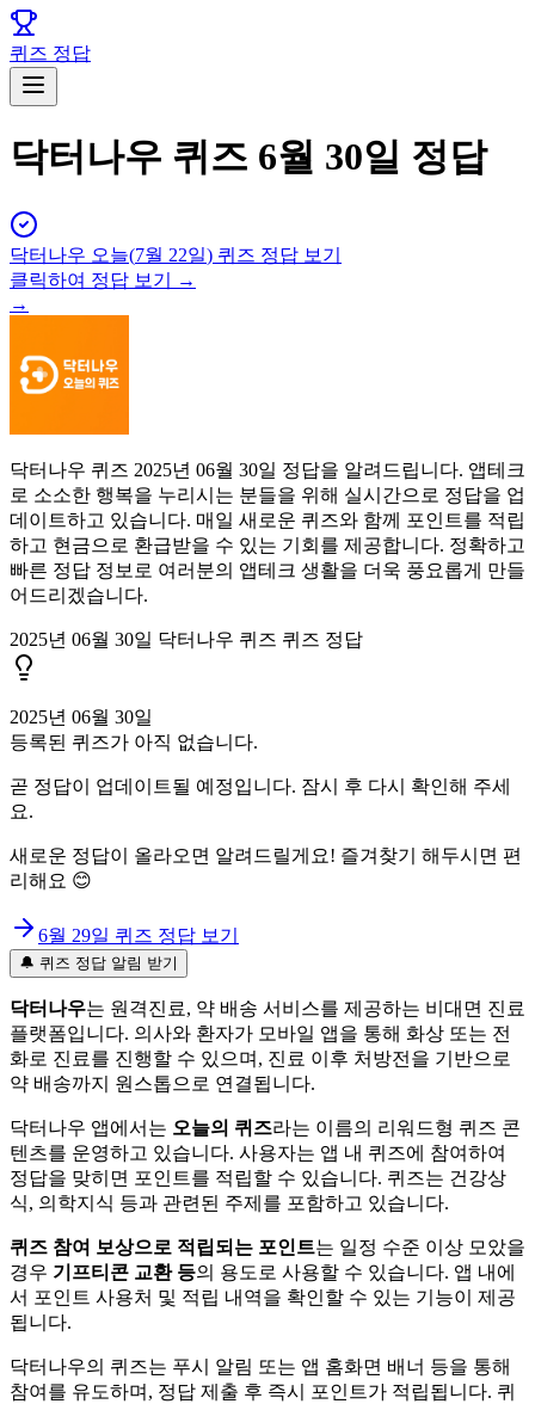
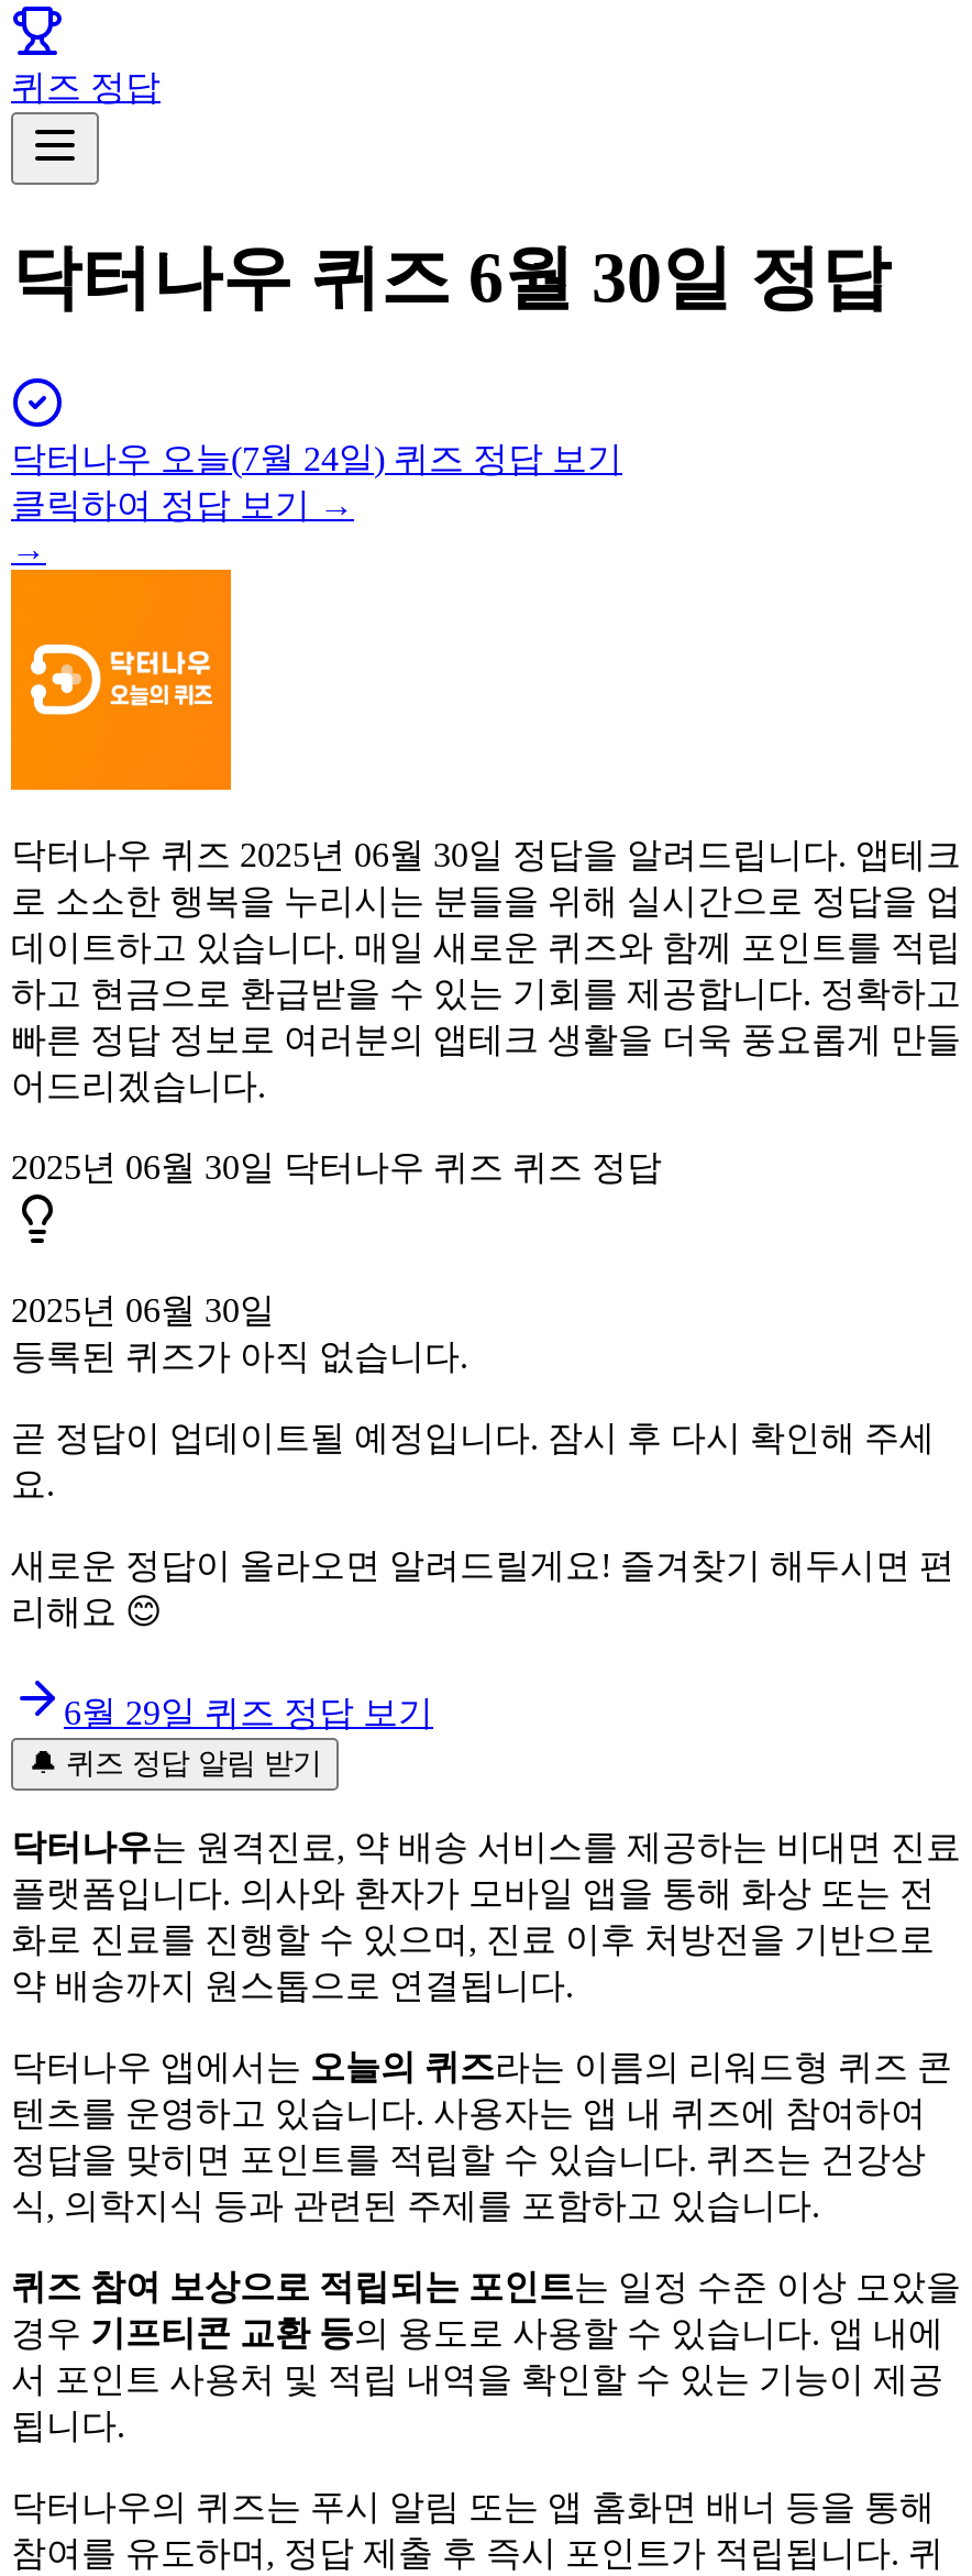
[10,245,342,265] 닥터나우 오늘(7월 22일) 퀴즈 정답 보기 -> [11,440,622,477] 닥터나우 오늘(7월 24일) 퀴즈 정답 보기

